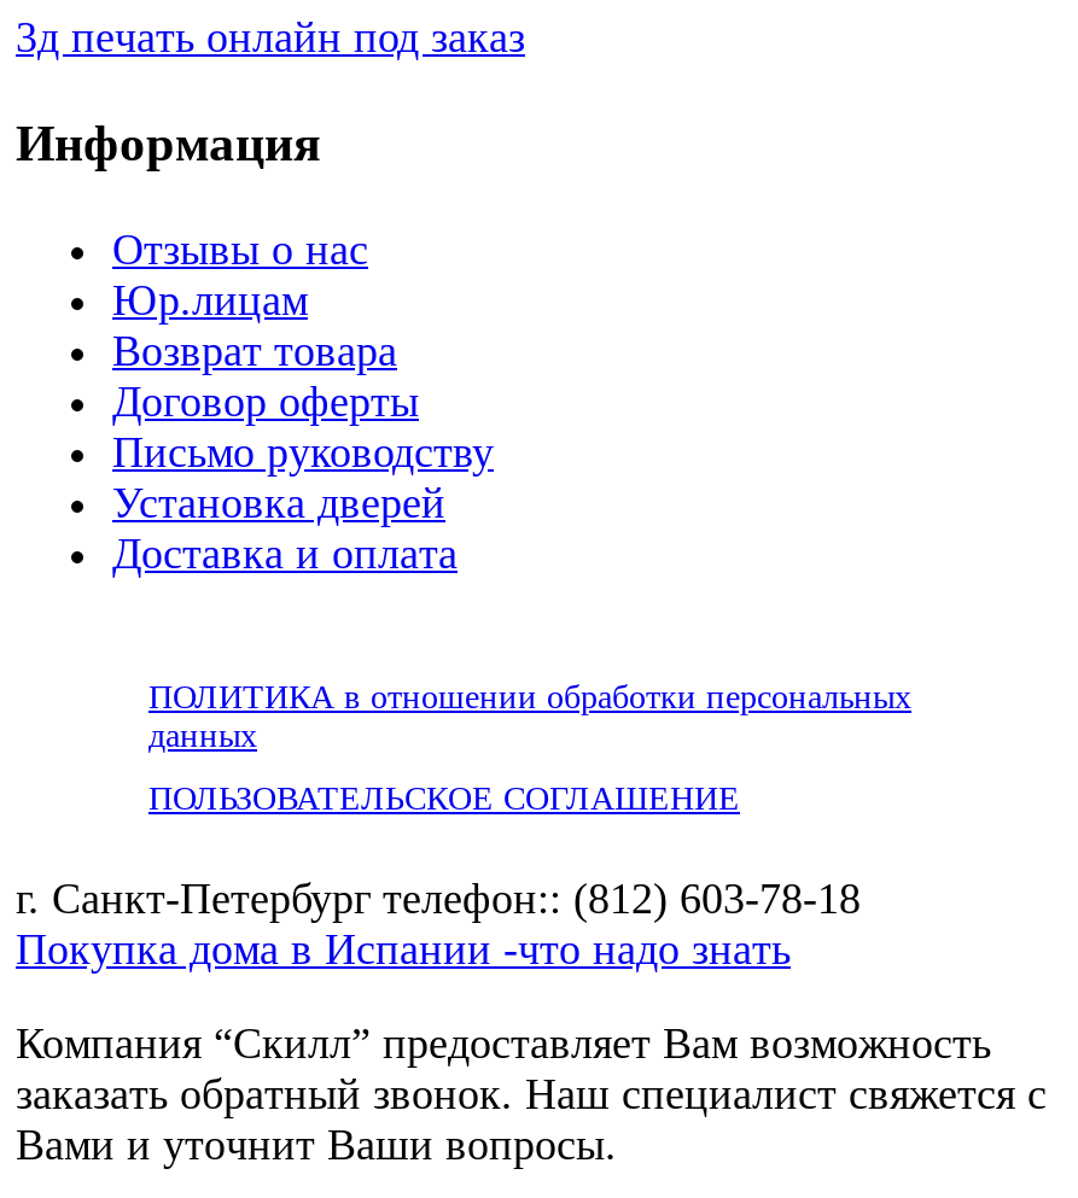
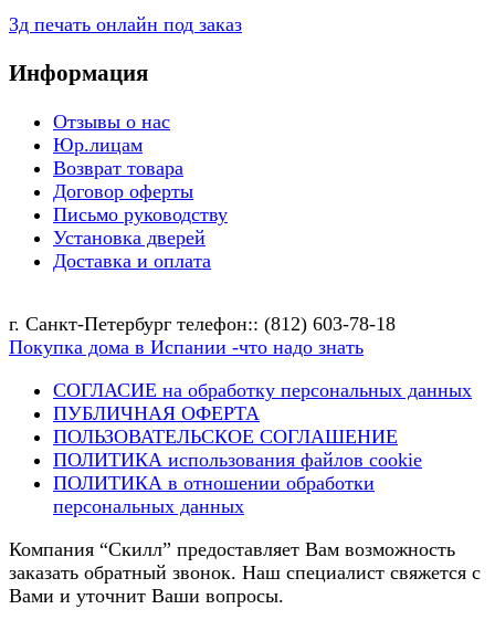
[148,678,911,753] ПОЛИТИКА в отношении обработки персональных | данных -> none
moved [148,780,740,816] -> [53,425,398,447]: ПОЛЬЗОВАТЕЛЬСКОЕ СОГЛАШЕНИЕ
moved [16,874,861,973] -> [9,312,396,358]: г. Санкт-Петербург телефон:: (812) 603-78-18 | Покупка дома в Испании -что надо знать
none -> [53,379,472,517] СОГЛАСИЕ на обработку персональных данных | ПУБЛИЧНАЯ ОФЕРТА | ПОЛИТИКА использования файлов cookie | ПОЛИТИКА в отношении обработки | персональных данных

